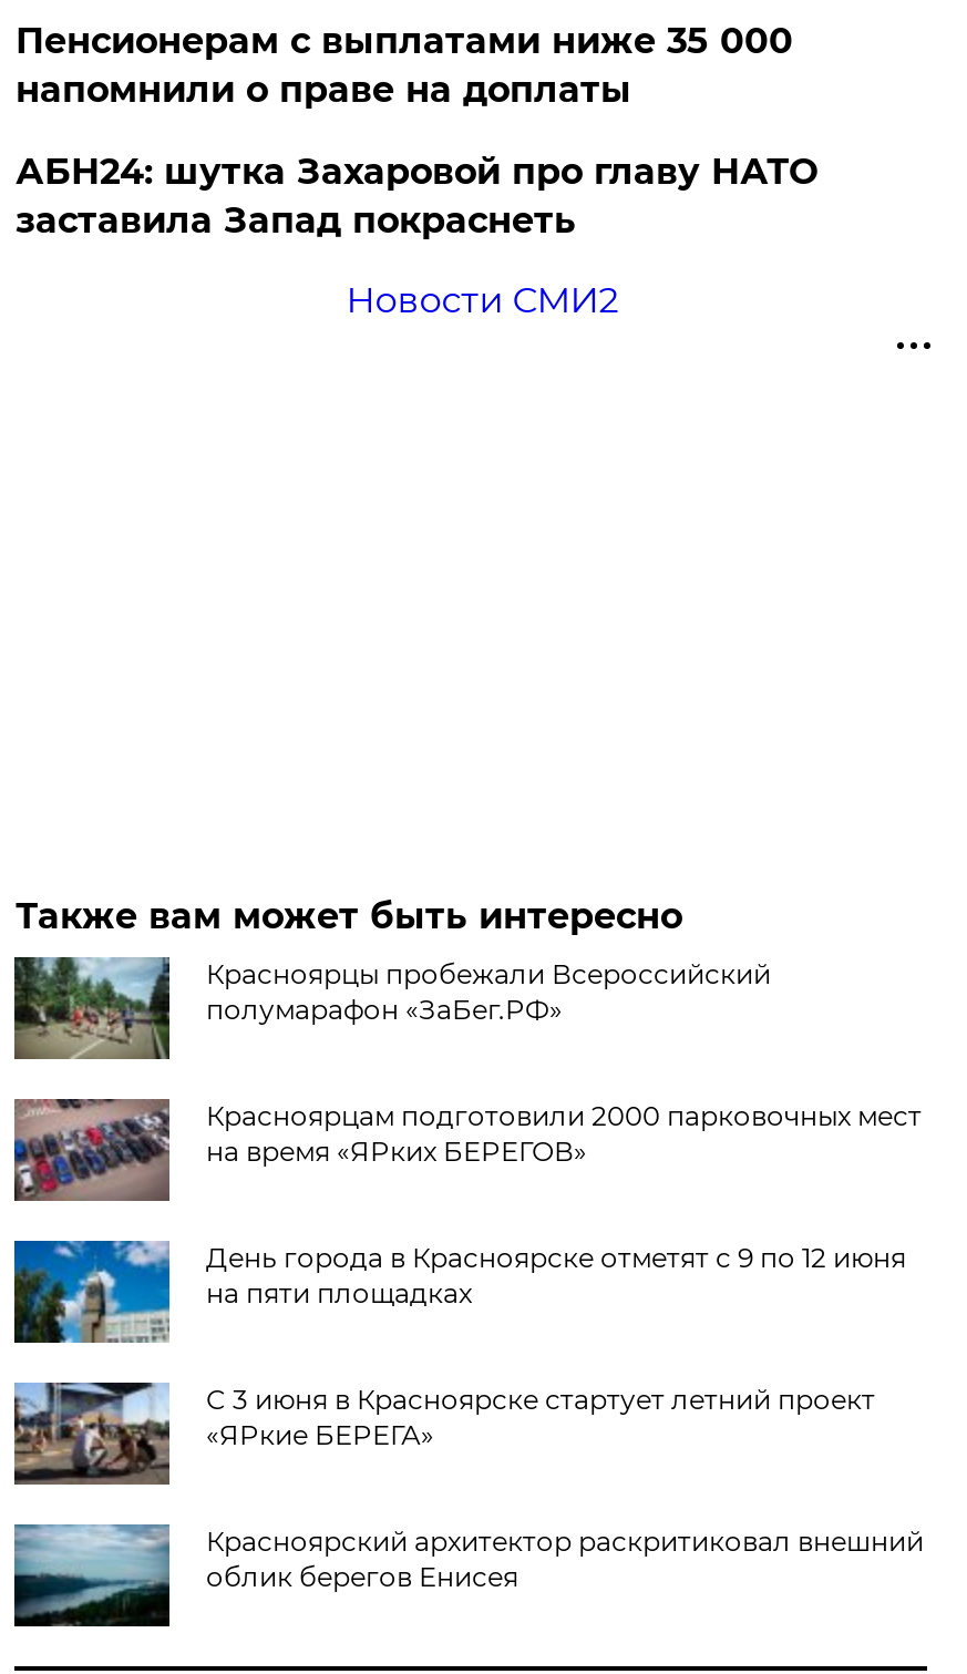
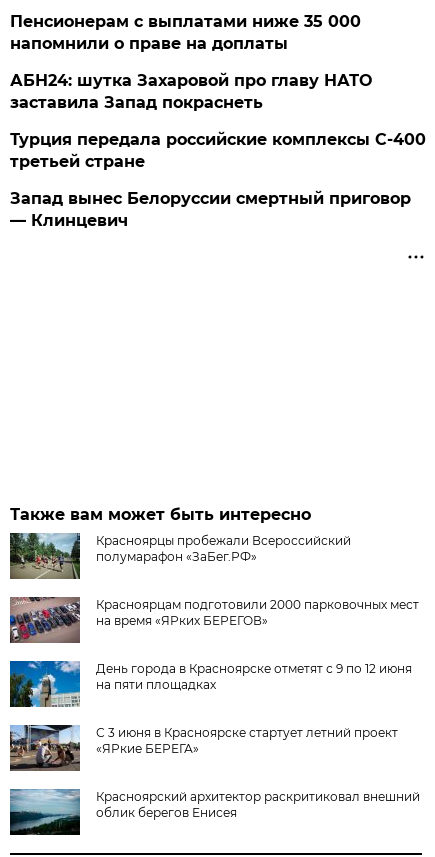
[346,279,619,321] Новости СМИ2 -> [10,130,426,230] Турция передала российские комплексы С-400 | третьей стране | Запад вынес Белоруссии смертный приговор | — Клинцевич

